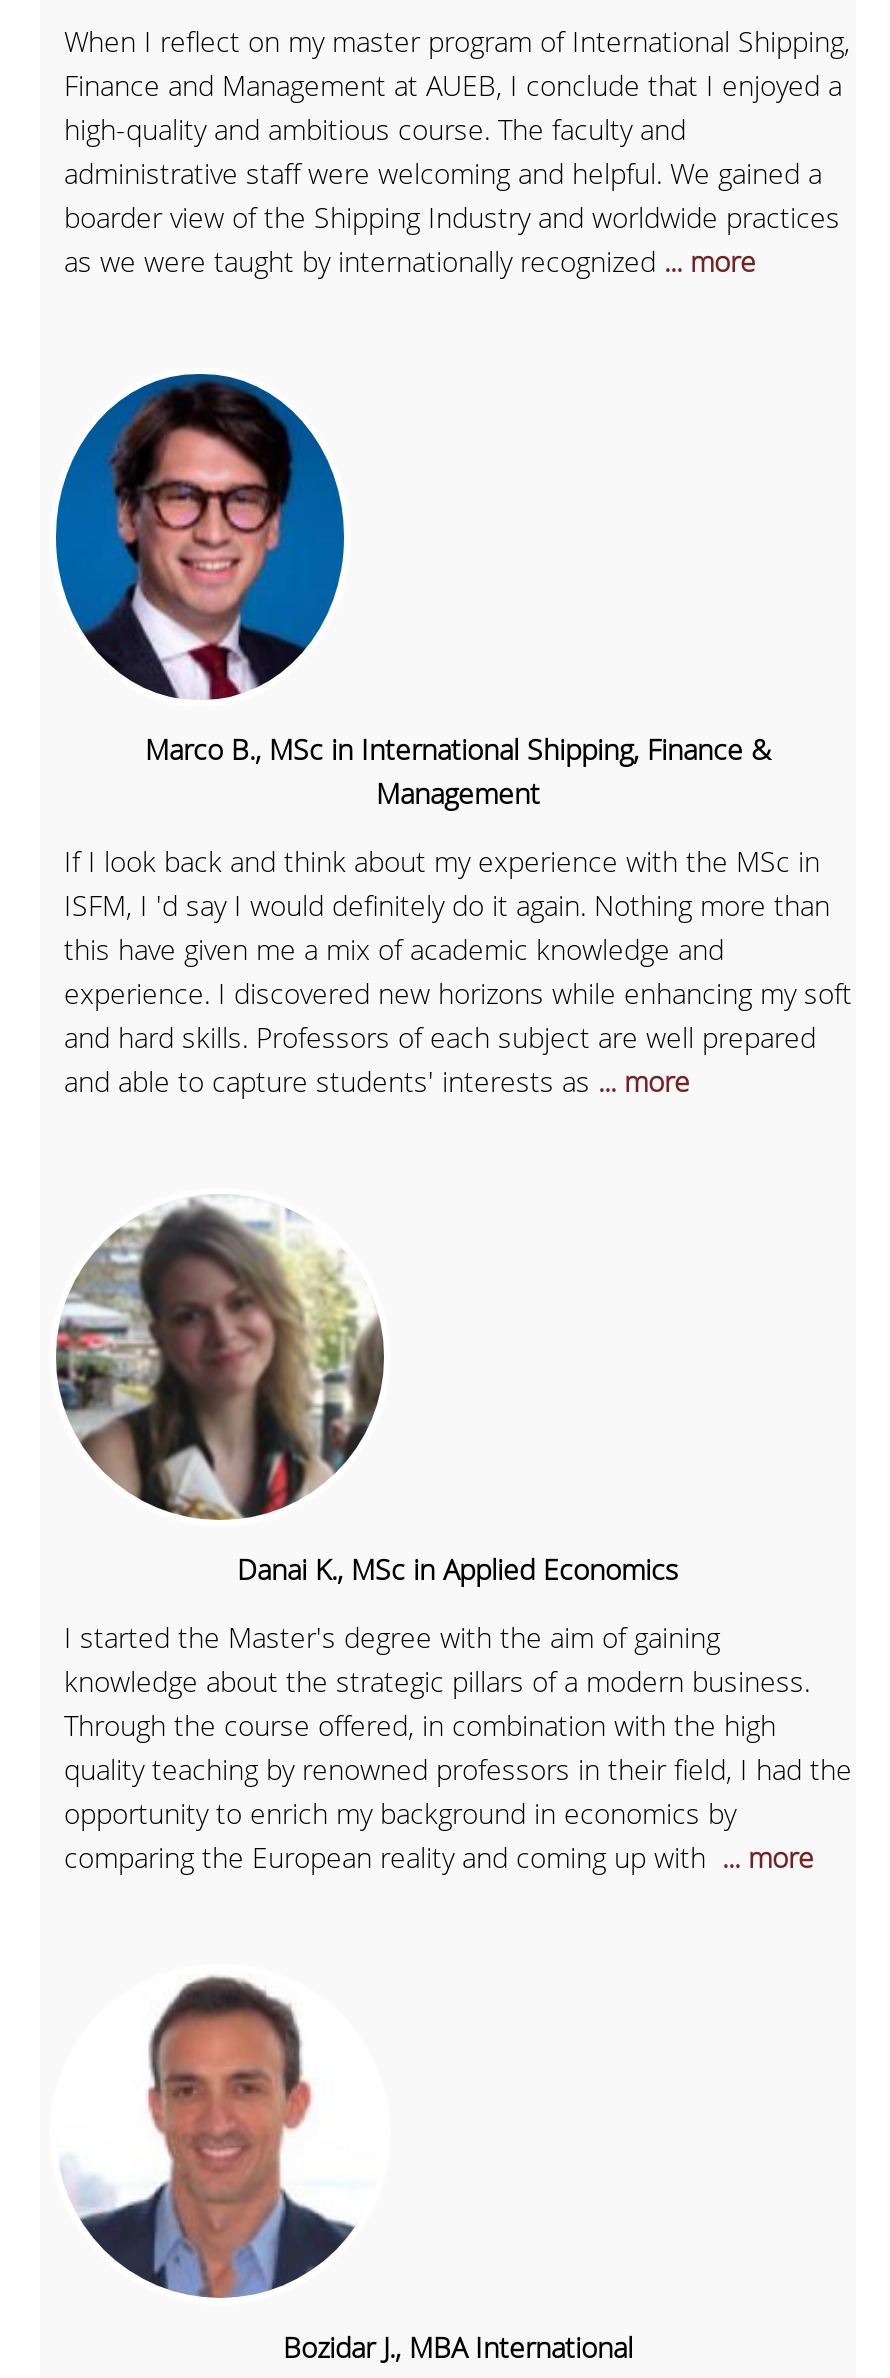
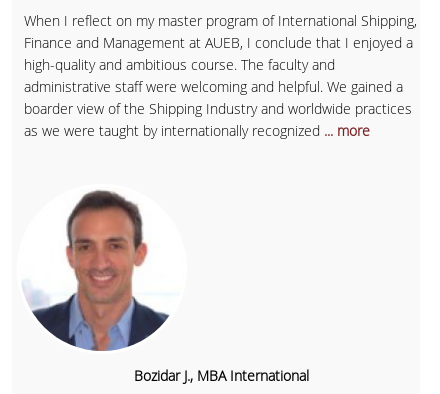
[54,372,852,1101] [image] | Marco B., MSc in International Shipping, Finance & | Management | If I look back and think about my experience with the MSc in | ISFM, I 'd say I would definitely do it again. Nothing more than | this have given me a mix of academic knowledge and | experience. I discovered new horizons while enhancing my soft | and hard skills. Professors of each subject are well prepared | and able to capture students' interests as... more -> none
[54,1196,852,1875] [image] | Danai K., MSc in Applied Economics | I started the Master's degree with the aim of gaining | knowledge about the strategic pillars of a modern business. | Through the course offered, in combination with the high | quality teaching by renowned professors in their field, I had the | opportunity to enrich my background in economics by | comparing the European reality and coming up with... more -> none

